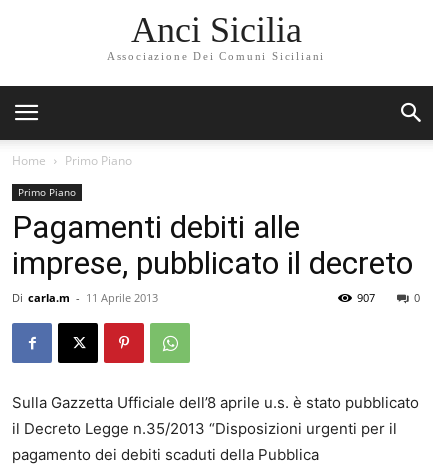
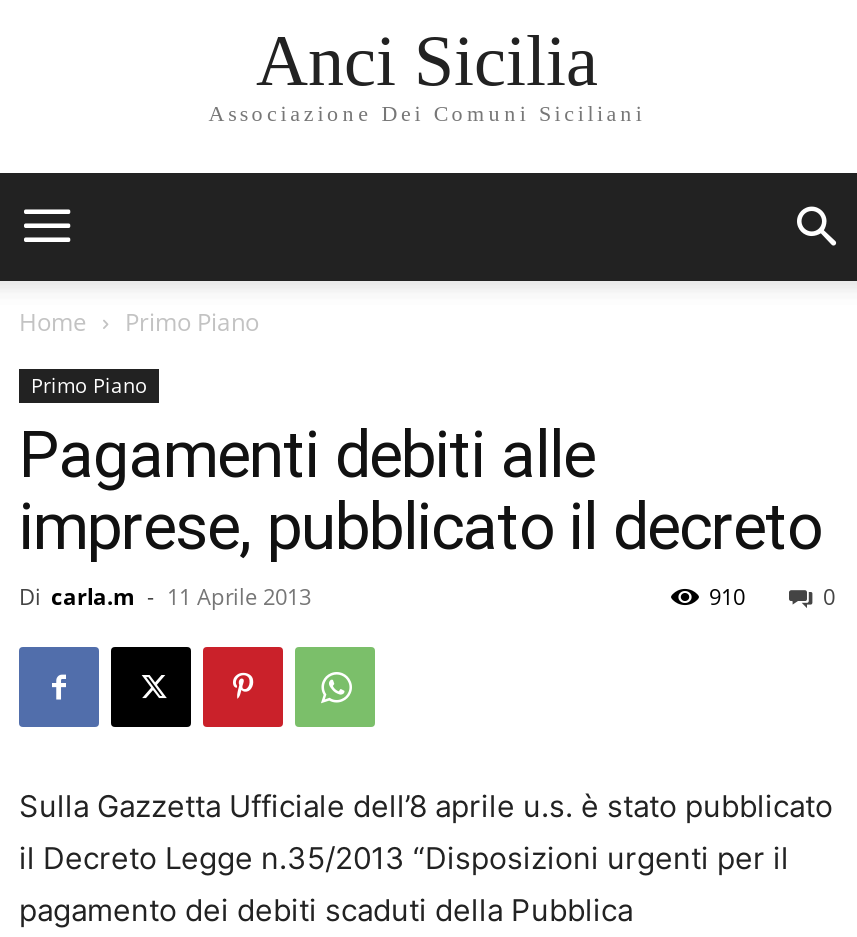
[357,290,375,305] 907 -> [709,581,745,611] 910

